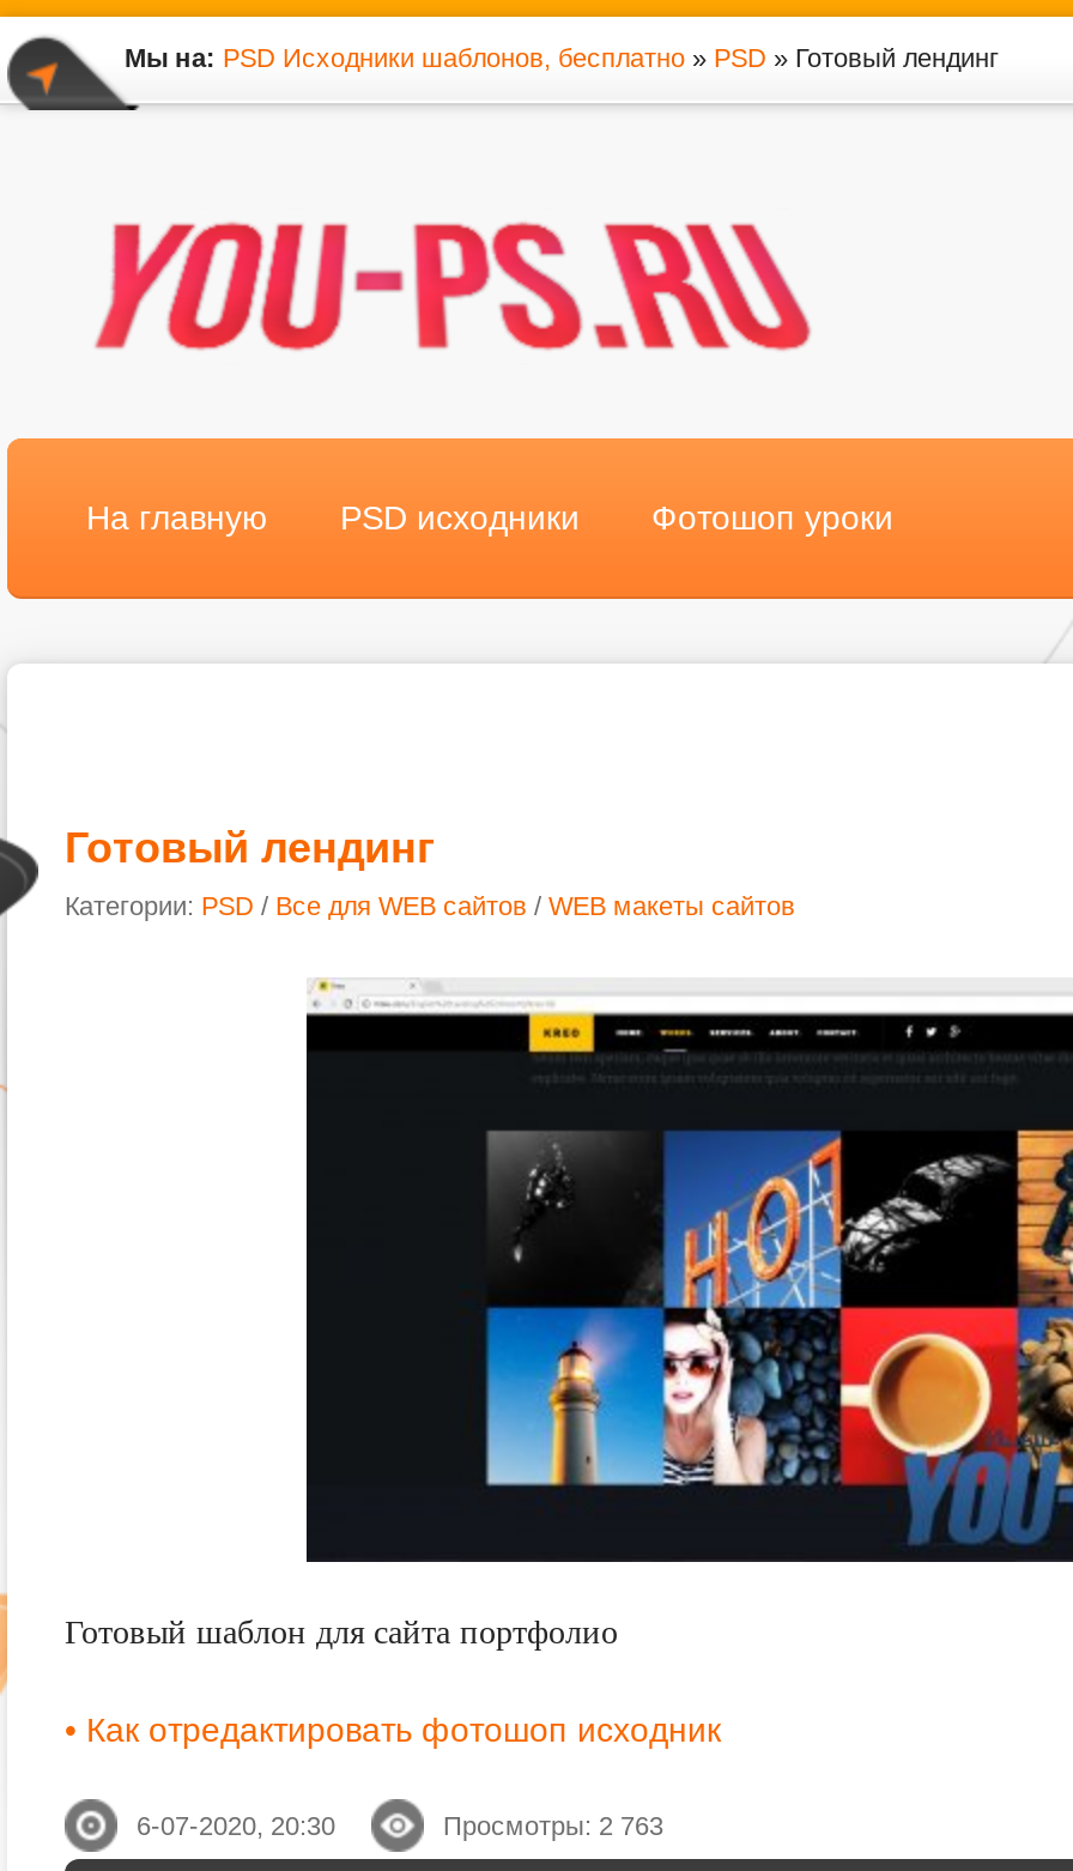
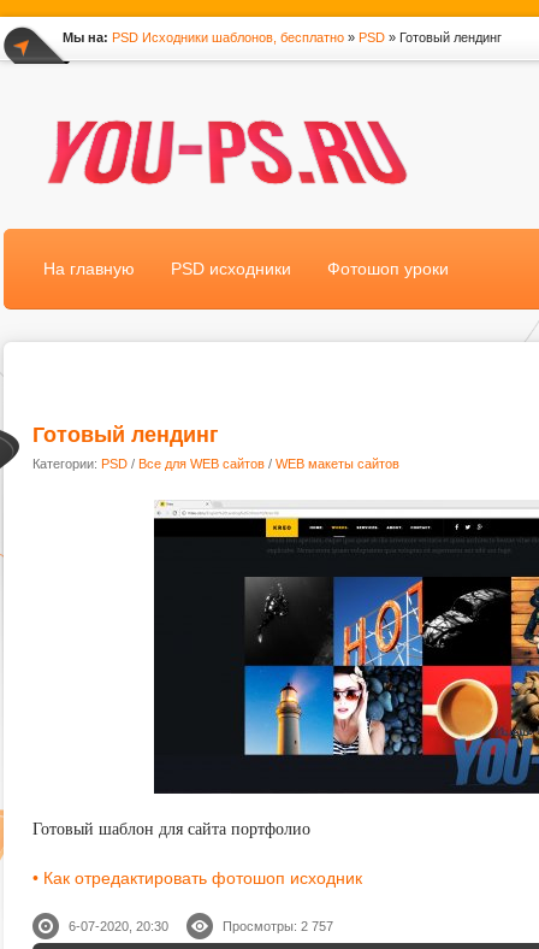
[443,1810,663,1839] Просмотры: 2 763 -> [223,918,333,933] Просмотры: 2 757

